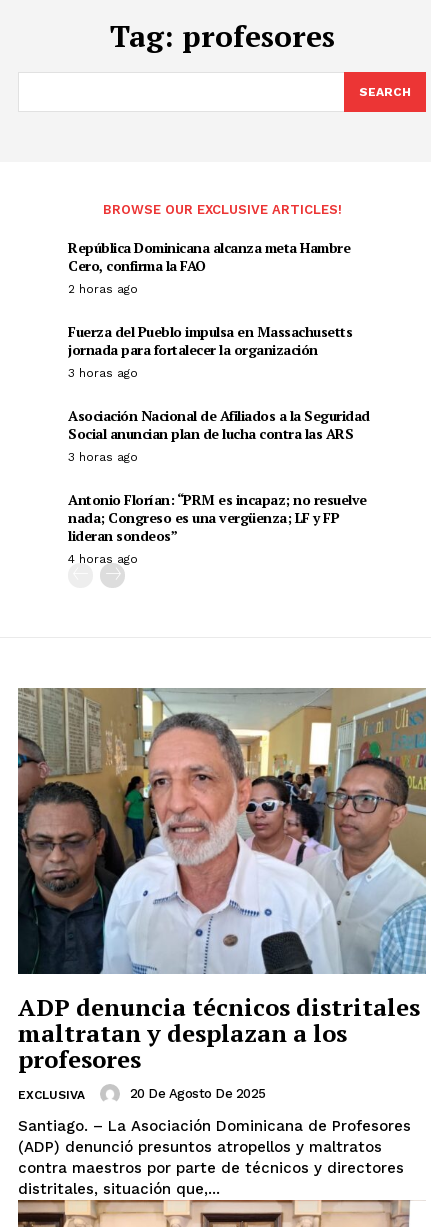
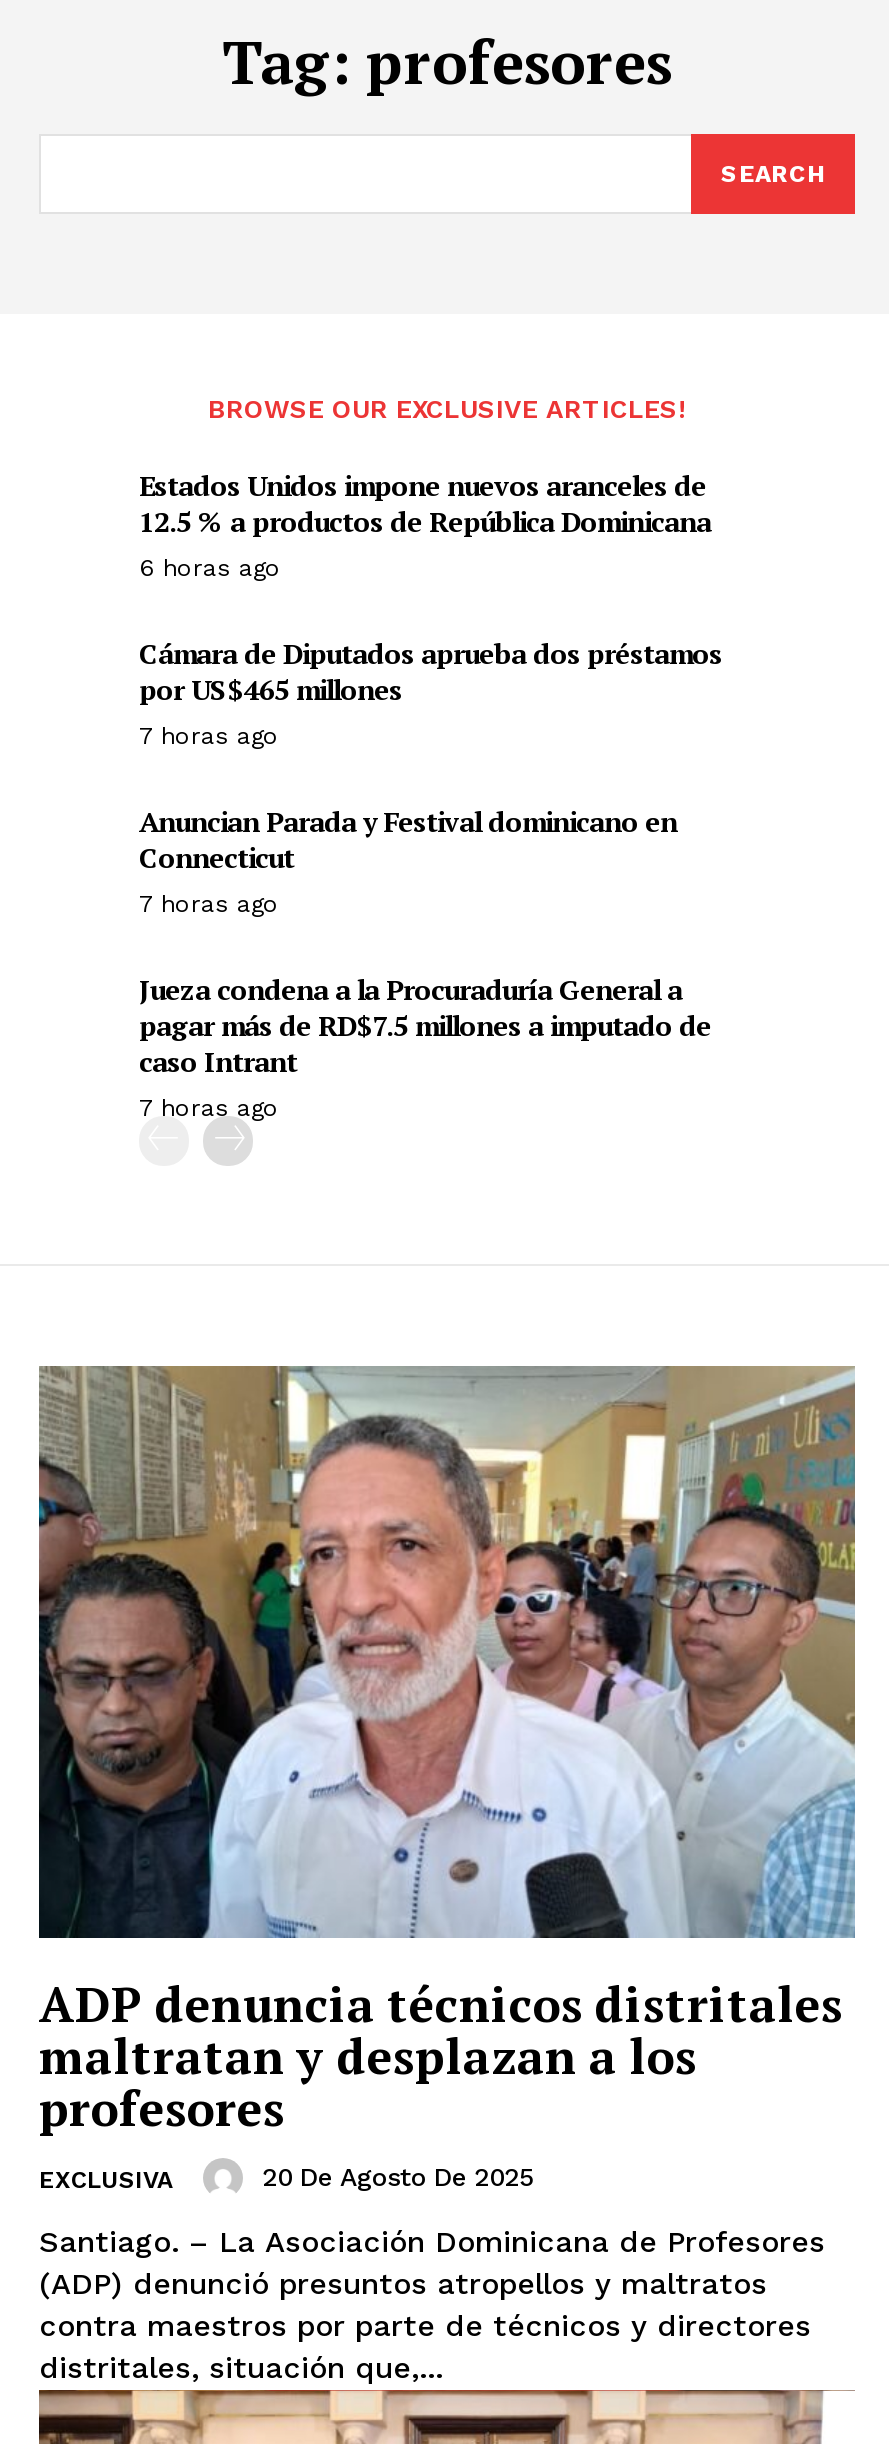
[68,238,350,296] República Dominicana alcanza meta Hambre | Cero, confirma la FAO | 2 horas ago -> [139,466,711,582] Estados Unidos impone nuevos aranceles de | 12.5 % a productos de República Dominicana | 6 horas ago
[68,322,352,380] Fuerza del Pueblo impulsa en Massachusetts | jornada para fortalecer la organización | 3 horas ago -> [139,634,722,750] Cámara de Diputados aprueba dos préstamos | por US$465 millones | 7 horas ago
[68,406,369,464] Asociación Nacional de Afiliados a la Seguridad | Social anuncian plan de lucha contra las ARS | 3 horas ago -> [139,802,677,918] Anuncian Parada y Festival dominicano en | Connecticut | 7 horas ago
[68,490,366,566] Antonio Florían: “PRM es incapaz; no resuelve | nada; Congreso es una vergüenza; LF y FP | lideran sondeos” | 4 horas ago -> [139,970,711,1122] Jueza condena a la Procuraduría General a | pagar más de RD$7.5 millones a imputado de | caso Intrant | 7 horas ago

